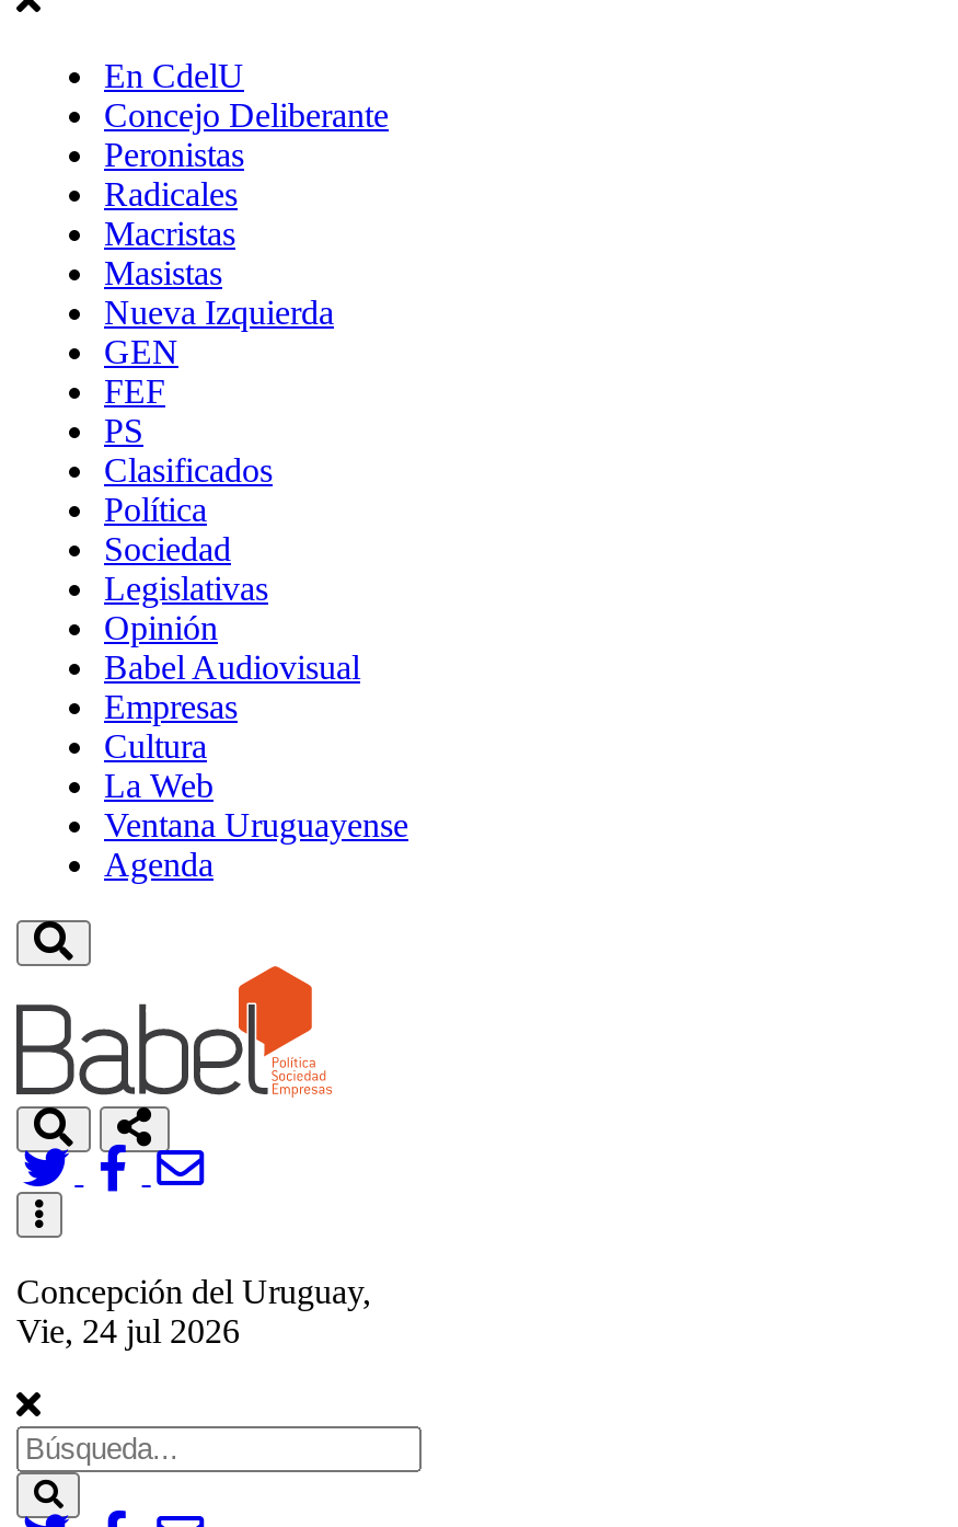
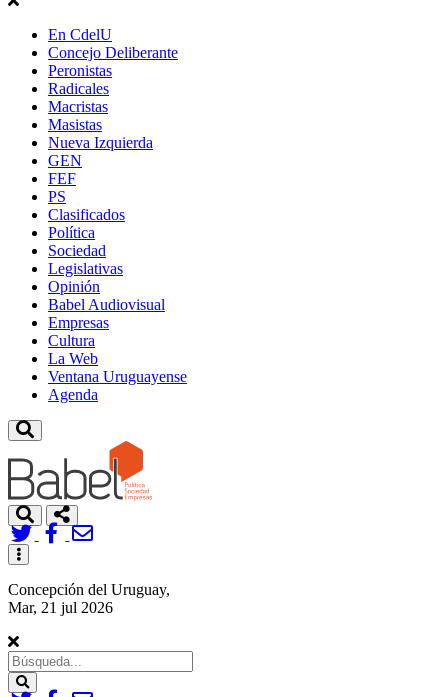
[16,1312,240,1350] Vie, 24 jul 2026 -> [8,599,113,616] Mar, 21 jul 2026

